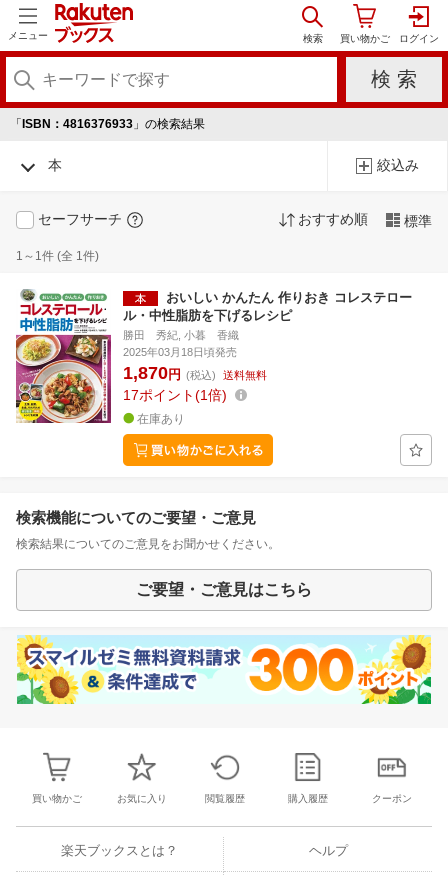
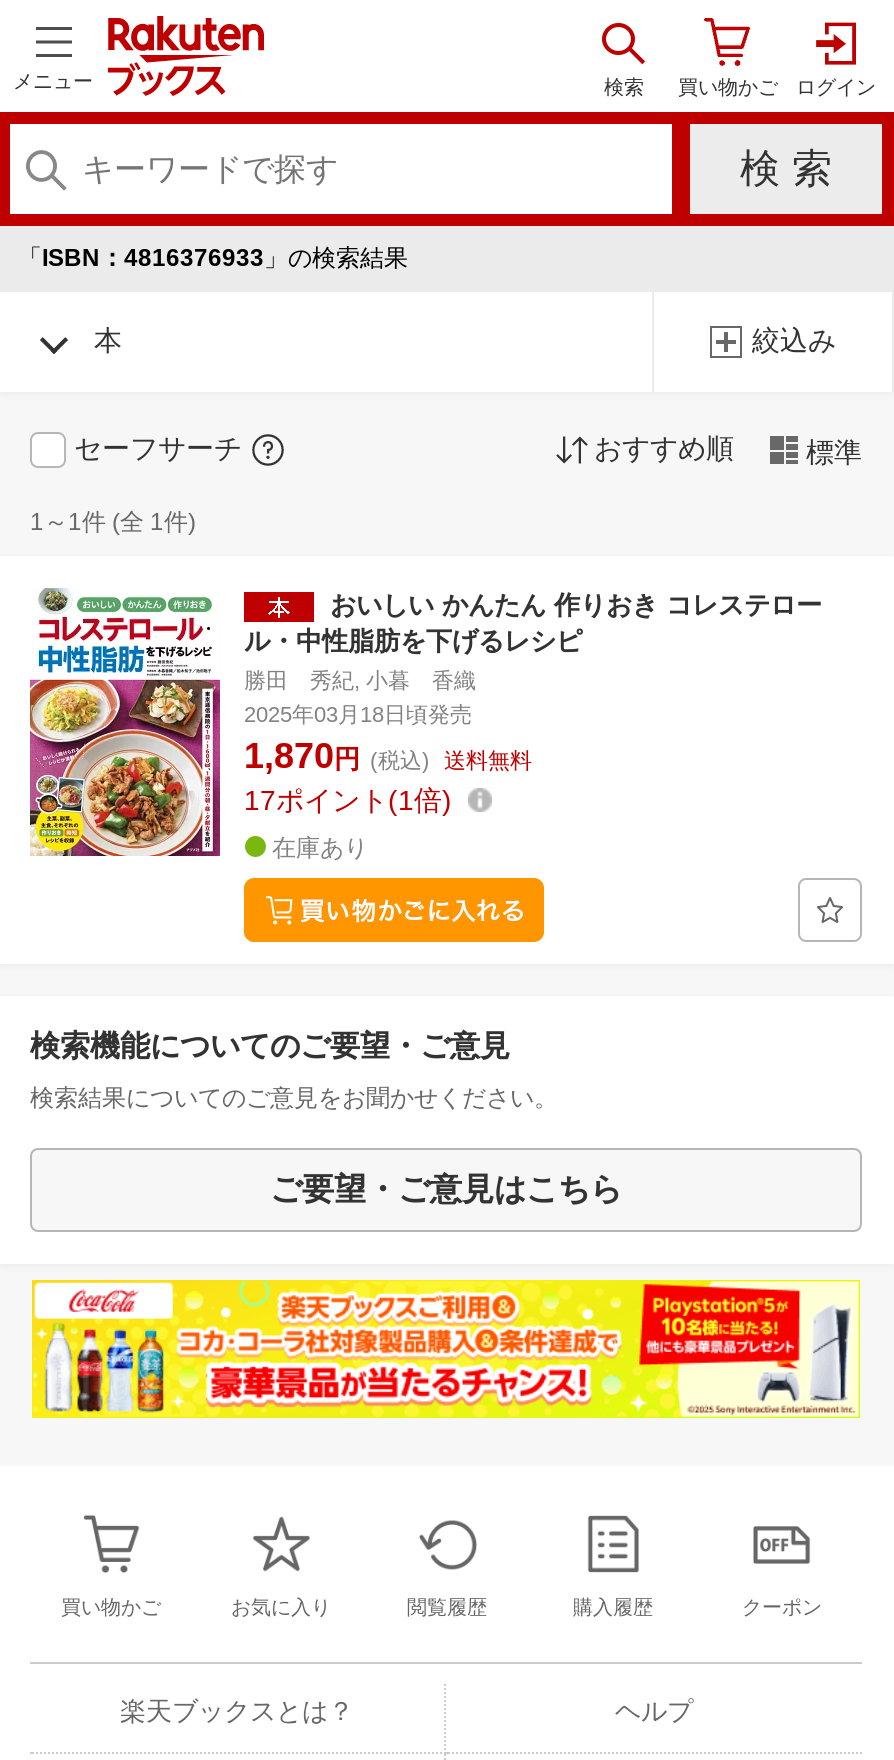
[16,635,432,705] [image] -> [30,1278,862,1420] [image]

